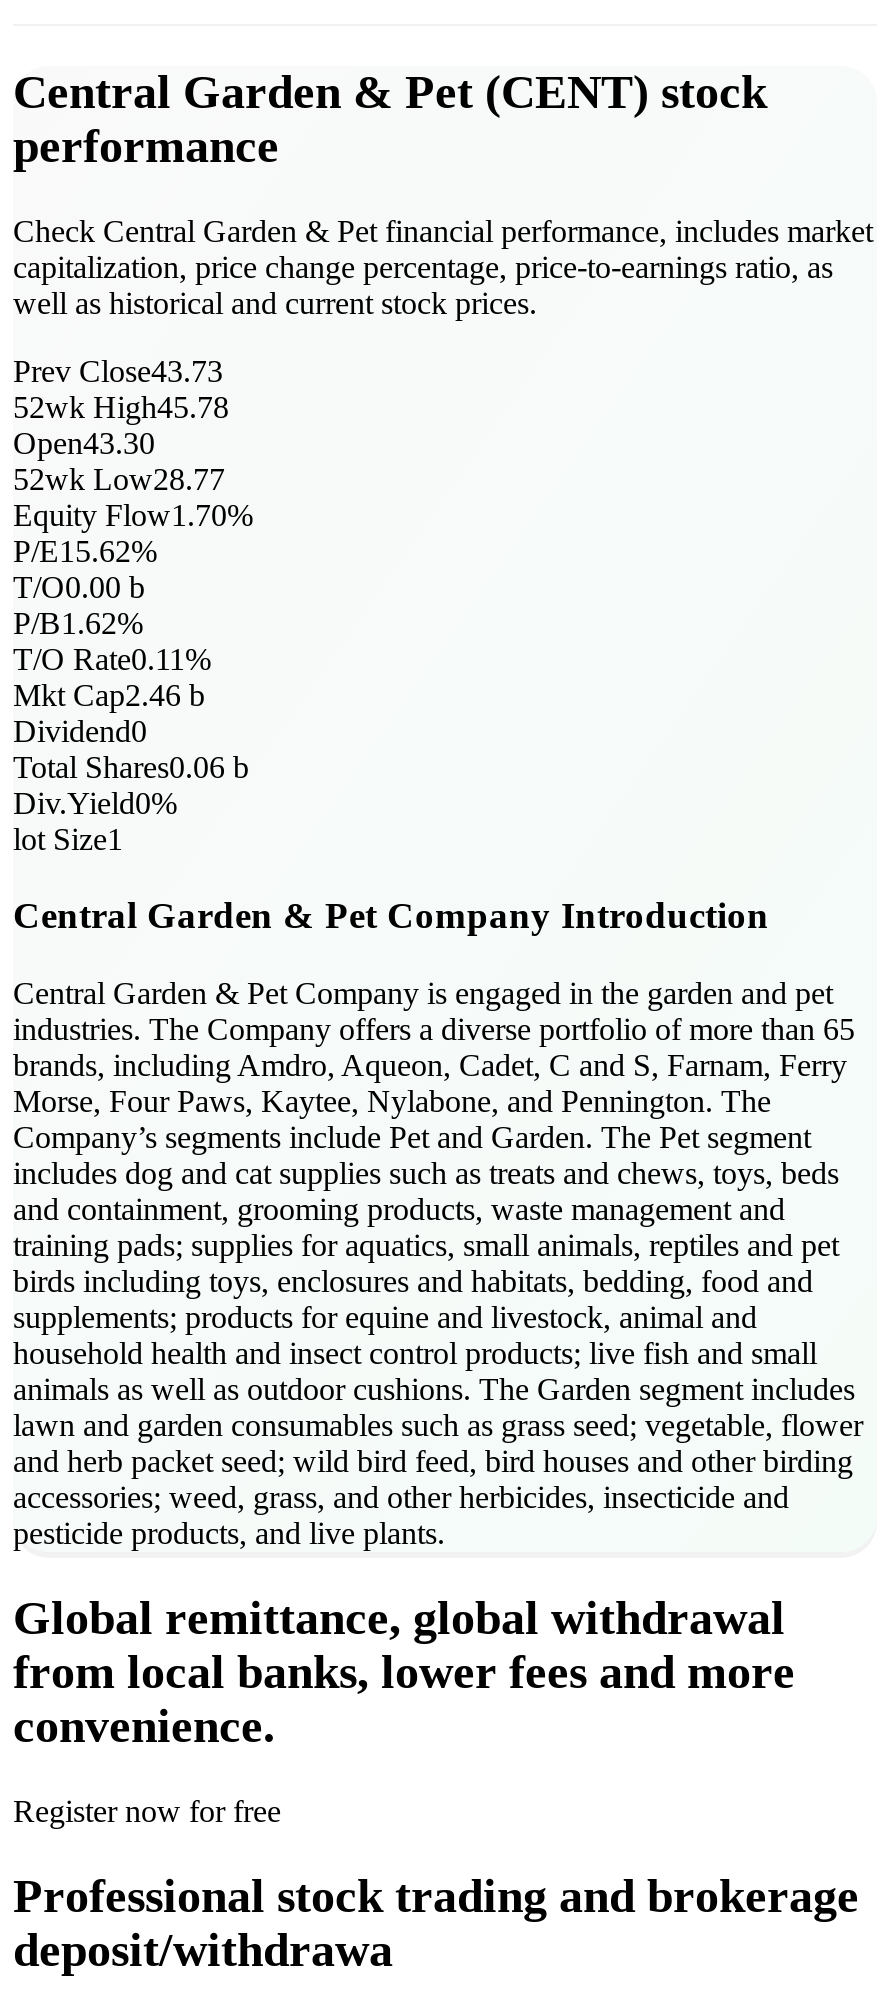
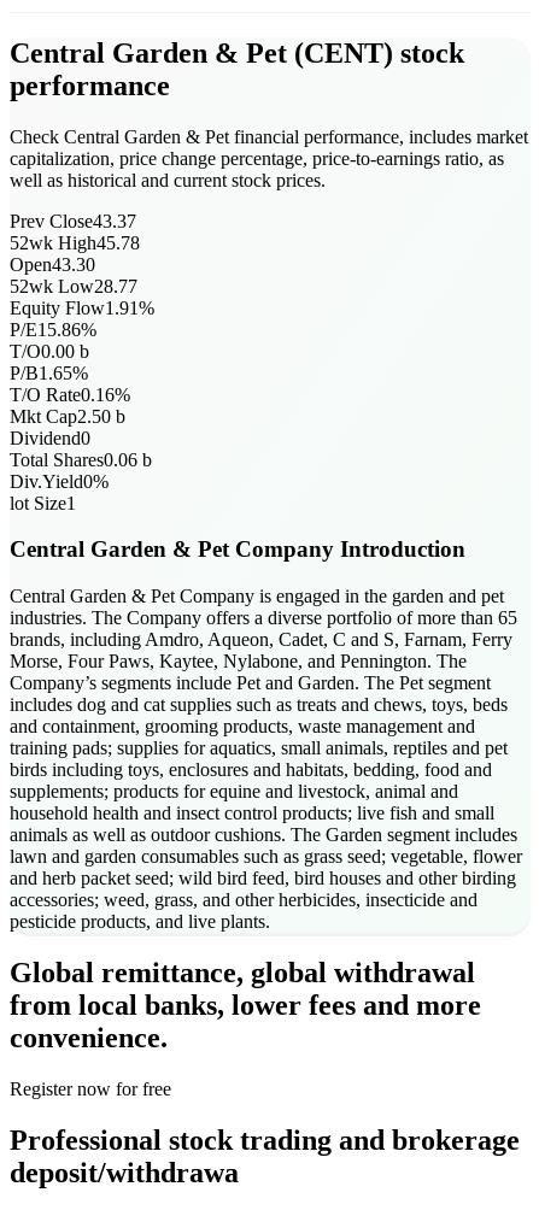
[13,353,223,387] Prev Close43.73 -> [10,211,136,231] Prev Close43.37
[13,497,253,531] Equity Flow1.70% -> [10,297,154,318] Equity Flow1.91%
[13,533,157,567] P/E15.62% -> [10,319,96,339] P/E15.86%
[13,605,143,639] P/B1.62% -> [10,362,88,383] P/B1.65%
[13,641,211,675] T/O Rate0.11% -> [10,384,130,405] T/O Rate0.16%
[13,677,205,711] Mkt Cap2.46 b -> [10,406,125,426] Mkt Cap2.50 b

